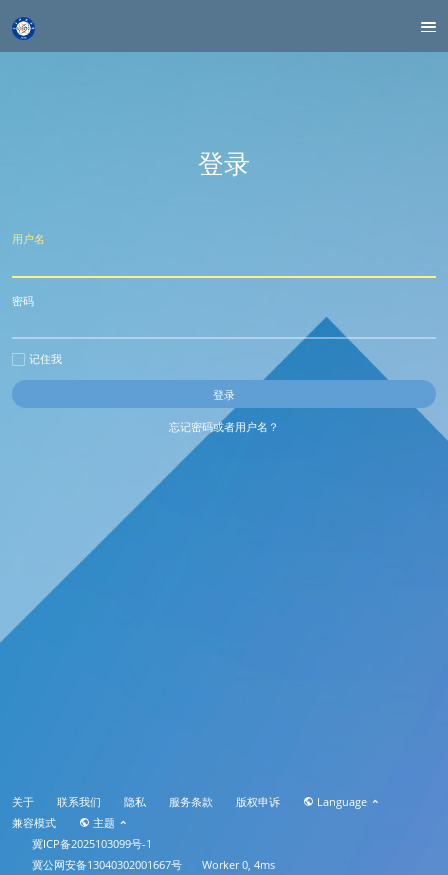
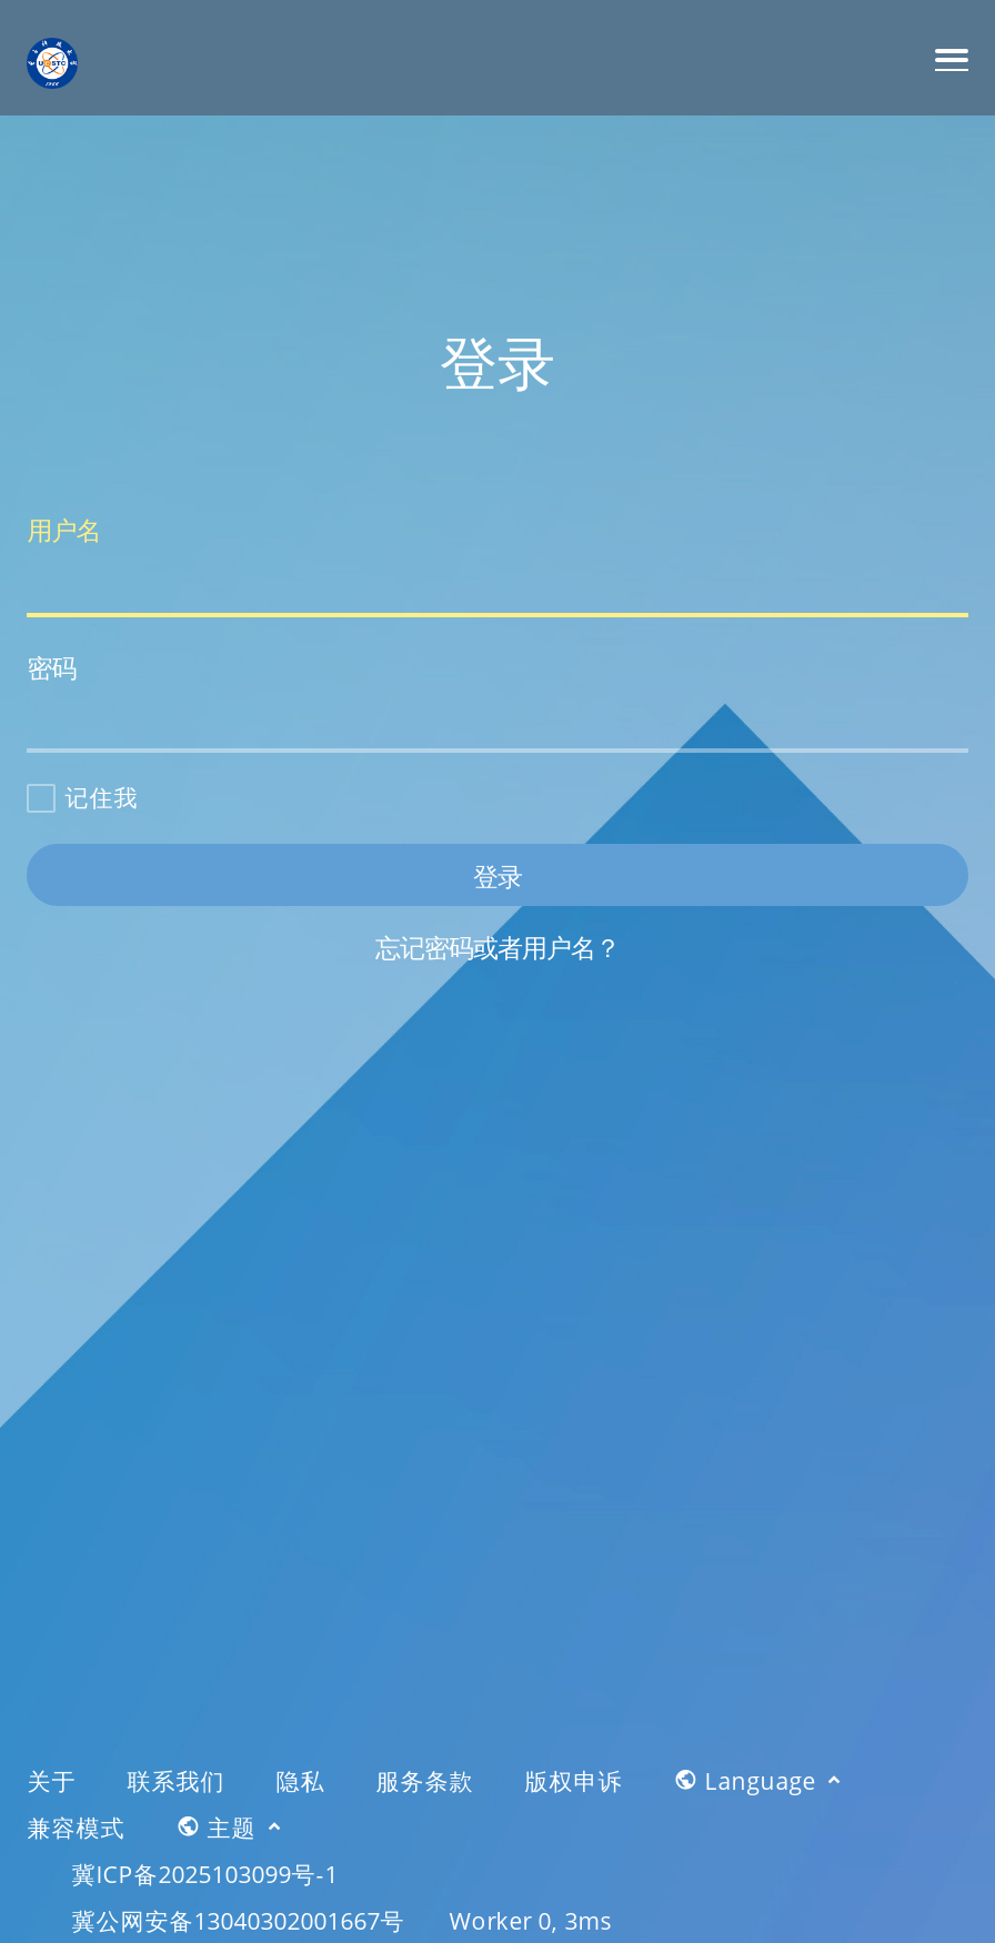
[32,858,275,872] 冀公网安备13040302001667号 Worker 0, 4ms -> [72,1905,611,1936] 冀公网安备13040302001667号 Worker 0, 3ms

